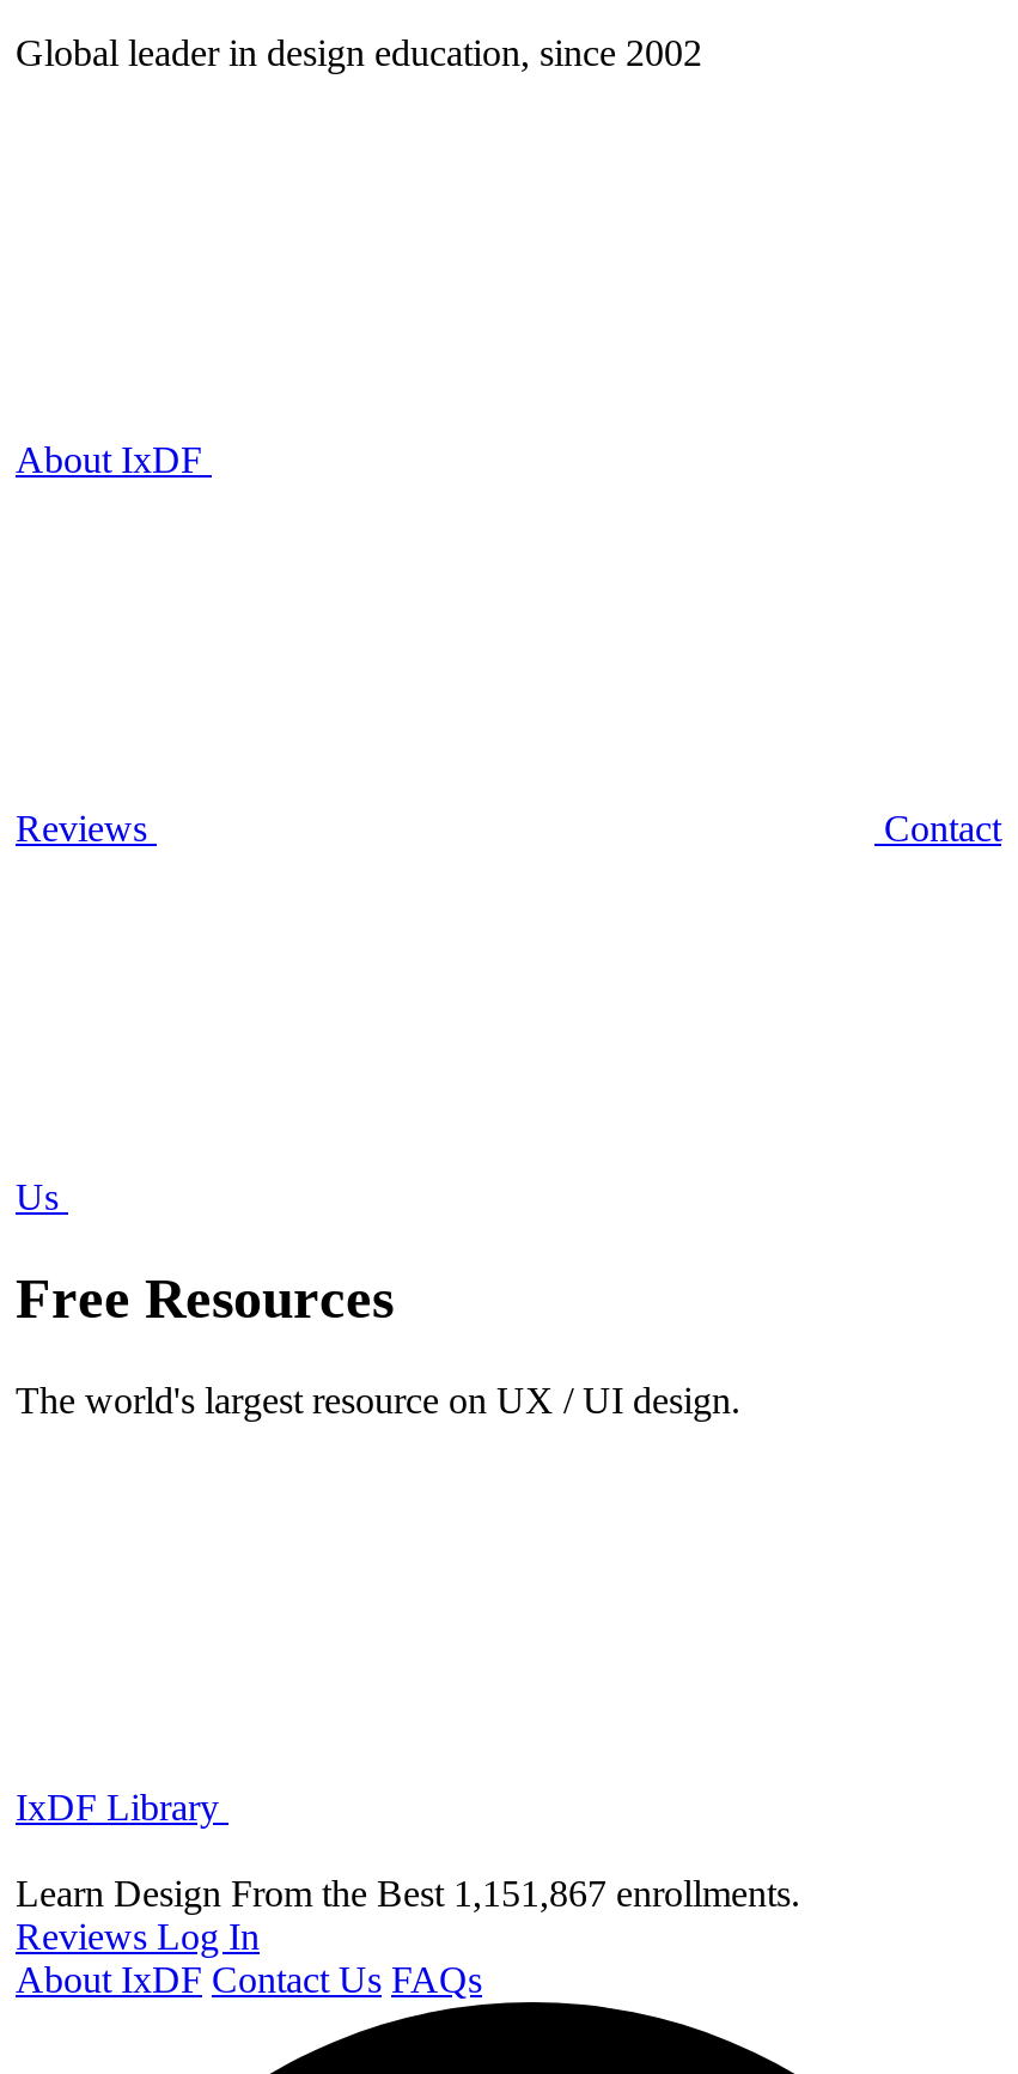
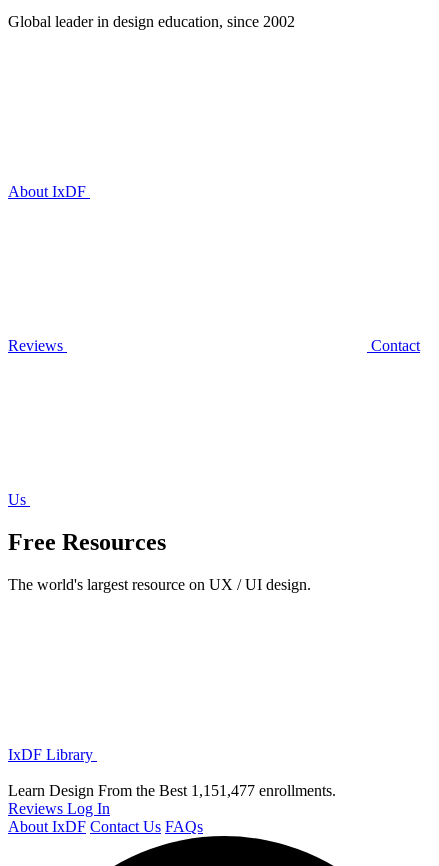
[16,1872,800,1913] Learn Design From the Best 1,151,867 enrollments. -> [8,782,336,799] Learn Design From the Best 1,151,477 enrollments.

